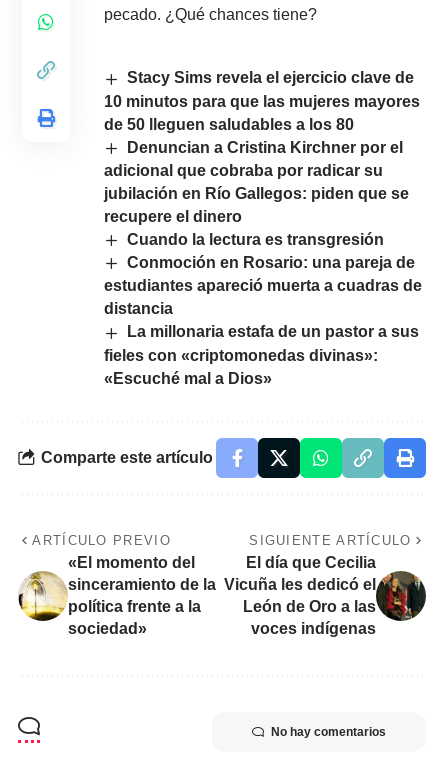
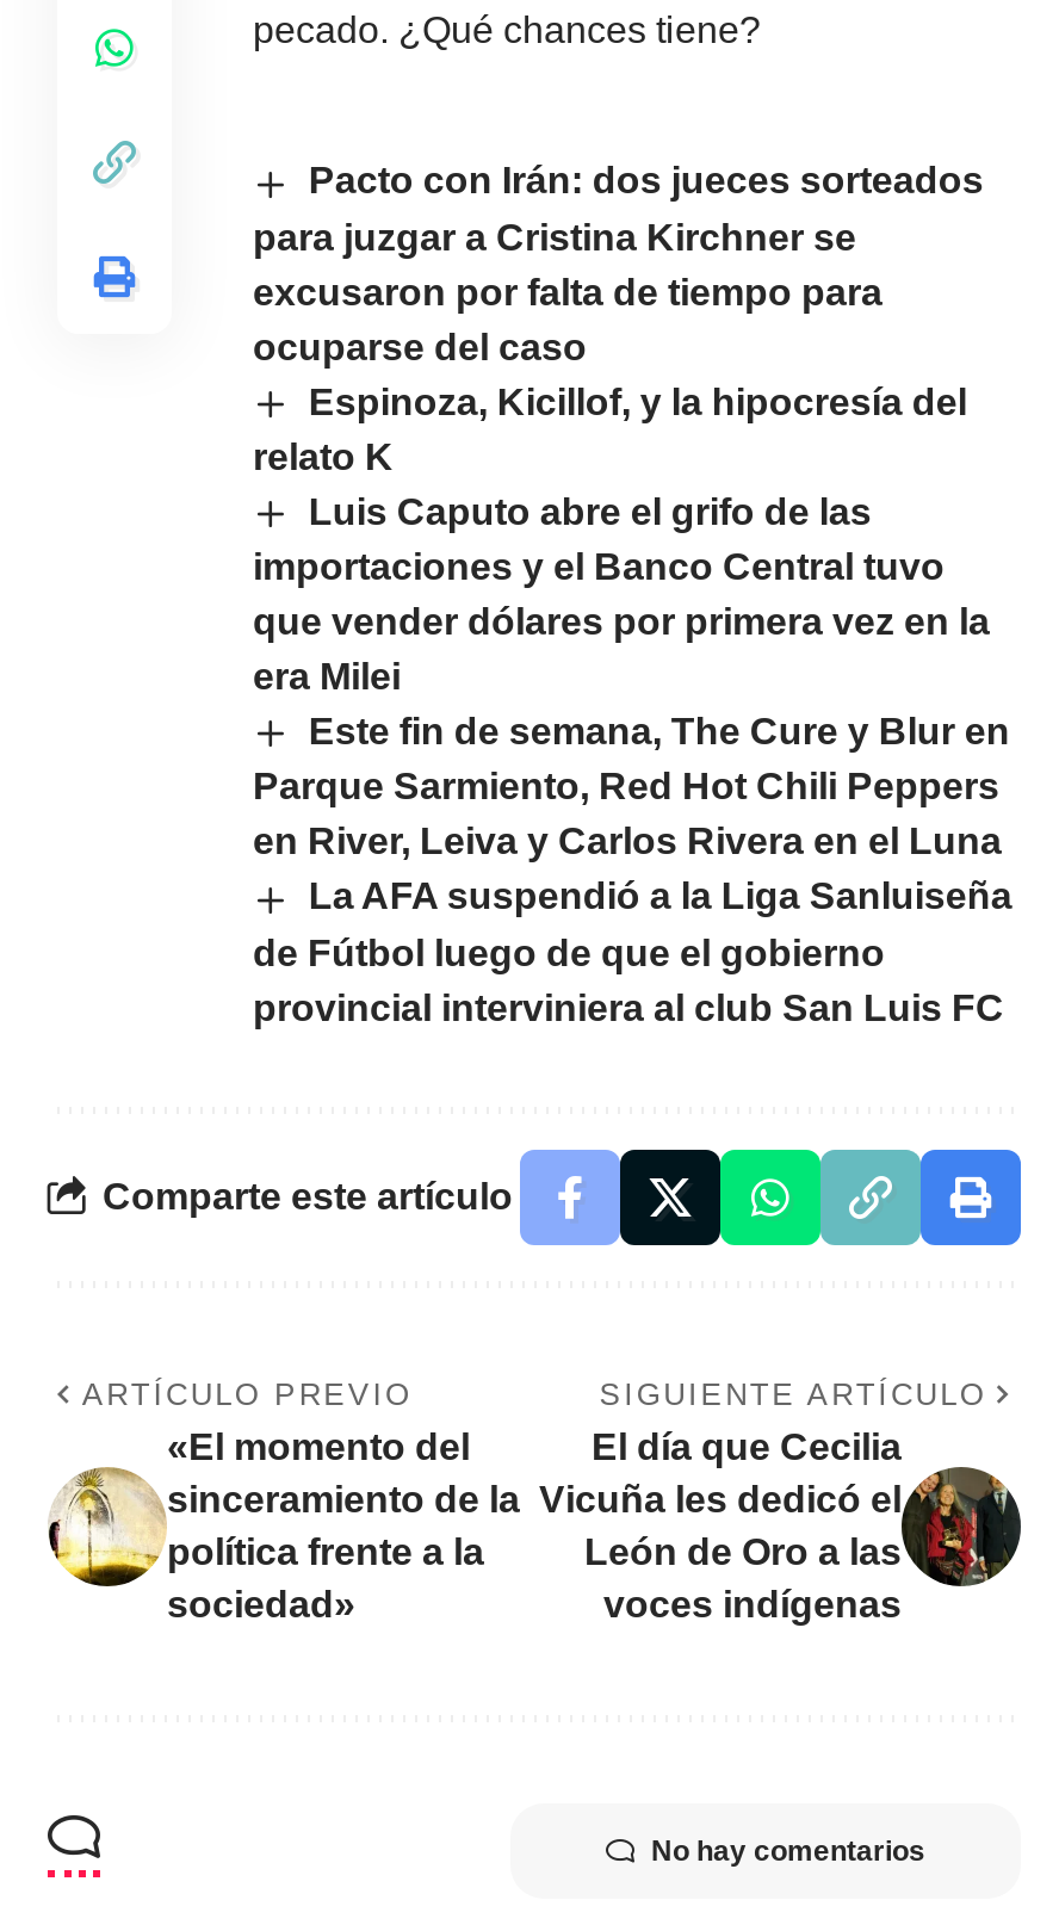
[104,69,422,387] Stacy Sims revela el ejercicio clave de | 10 minutos para que las mujeres mayores | de 50 lleguen saludables a los 80 | Denuncian a Cristina Kirchner por el | adicional que cobraba por radicar su | jubilación en Río Gallegos: piden que se | recupere el dinero | Cuando la lectura es transgresión | Conmoción en Rosario: una pareja de | estudiantes apareció muerta a cuadras de | distancia | La millonaria estafa de un pastor a sus | fieles con «criptomonedas divinas»: | «Escuché mal a Dios» -> [253,161,1012,1028] Pacto con Irán: dos jueces sorteados | para juzgar a Cristina Kirchner se | excusaron por falta de tiempo para | ocuparse del caso | Espinoza, Kicillof, y la hipocresía del | relato K | Luis Caputo abre el grifo de las | importaciones y el Banco Central tuvo | que vender dólares por primera vez en la | era Milei | Este fin de semana, The Cure y Blur en | Parque Sarmiento, Red Hot Chili Peppers | en River, Leiva y Carlos Rivera en el Luna | La AFA suspendió a la Liga Sanluiseña | de Fútbol luego de que el gobierno | provincial interviniera al club San Luis FC

